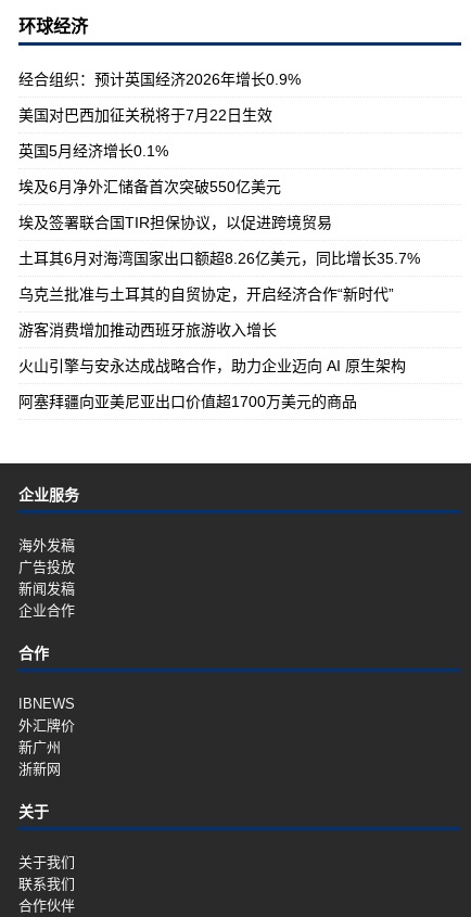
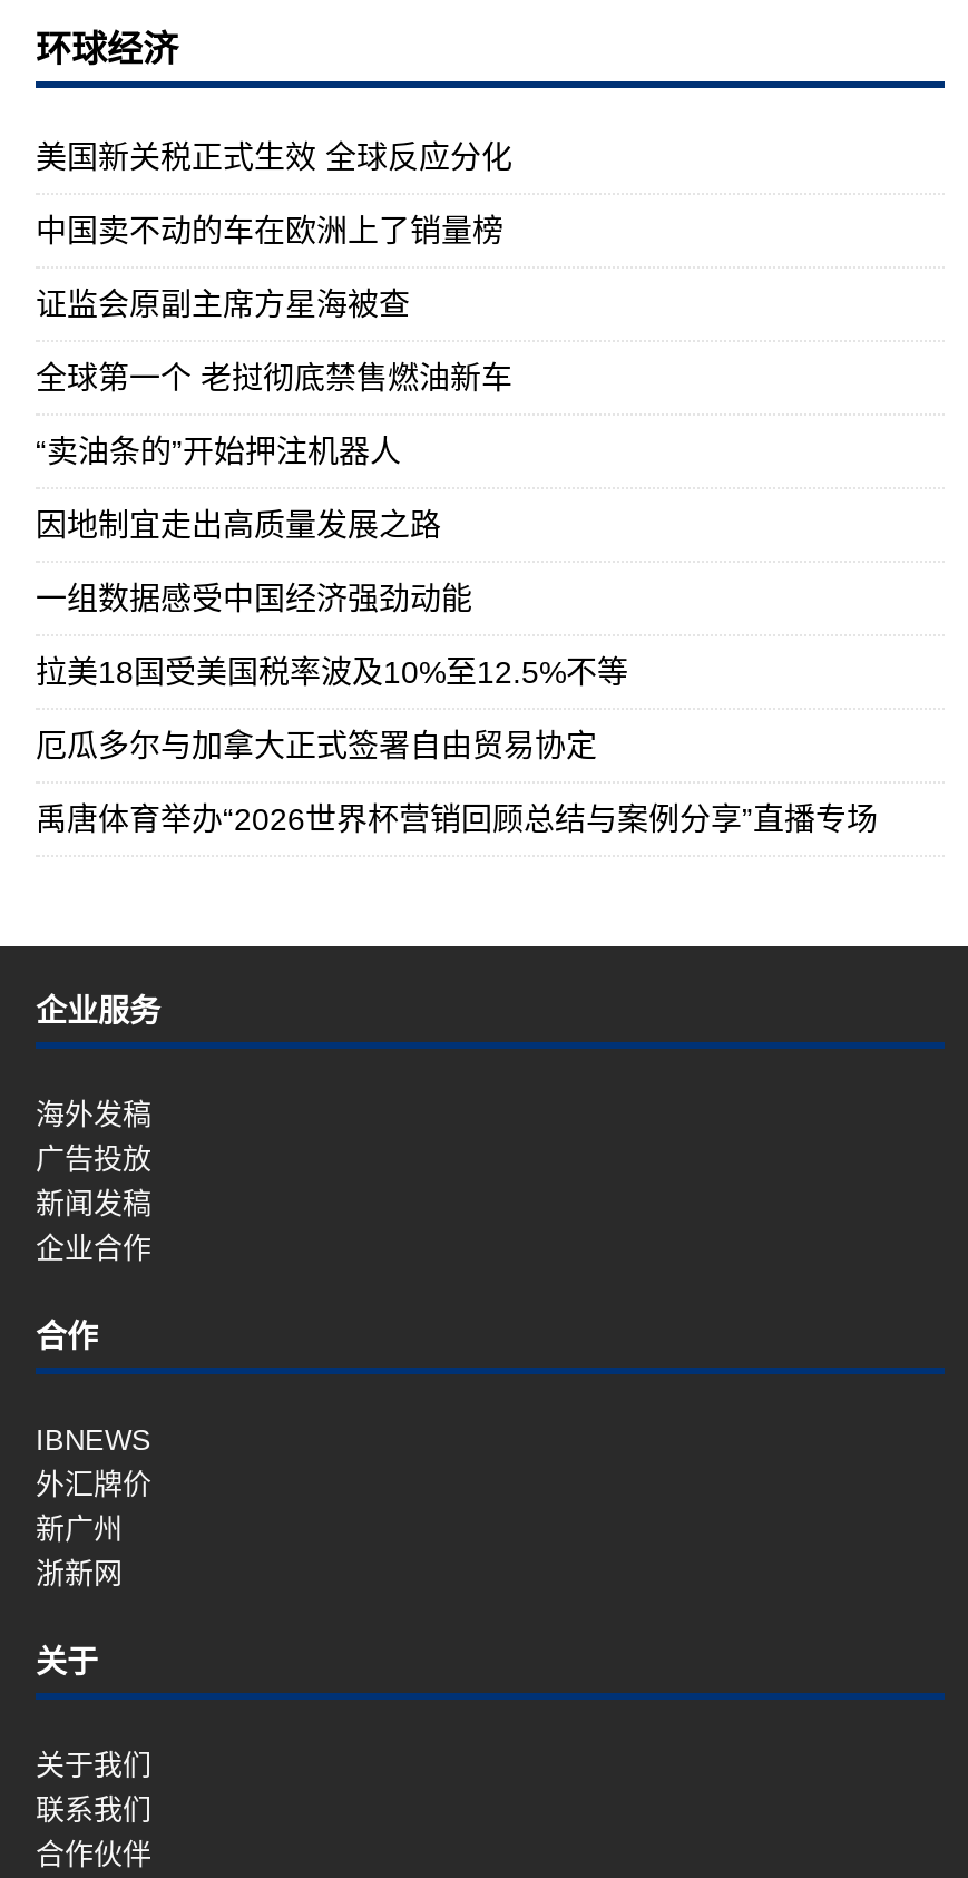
[18,71,301,88] 经合组织：预计英国经济2026年增长0.9% -> [36,140,512,176] 美国新关税正式生效 全球反应分化
[18,107,272,124] 美国对巴西加征关税将于7月22日生效 -> [36,214,503,249] 中国卖不动的车在欧洲上了销量榜
[18,142,168,160] 英国5月经济增长0.1% -> [36,287,410,323] 证监会原副主席方星海被查
[18,178,281,196] 埃及6月净外汇储备首次突破550亿美元 -> [36,361,512,396] 全球第一个 老挝彻底禁售燃油新车
[18,214,332,231] 埃及签署联合国TIR担保协议，以促进跨境贸易 -> [36,434,401,470] “卖油条的”开始押注机器人
[18,250,420,267] 土耳其6月对海湾国家出口额超8.26亿美元，同比增长35.7% -> [36,508,441,543] 因地制宜走出高质量发展之路
[18,286,394,303] 乌克兰批准与土耳其的自贸协定，开启经济合作“新时代” -> [36,581,472,617] 一组数据感受中国经济强劲动能
[18,322,277,339] 游客消费增加推动西班牙旅游收入增长 -> [36,655,628,691] 拉美18国受美国税率波及10%至12.5%不等
[18,357,406,375] 火山引擎与安永达成战略合作，助力企业迈向 AI 原生架构 -> [36,728,597,764] 厄瓜多尔与加拿大正式签署自由贸易协定
[18,393,357,411] 阿塞拜疆向亚美尼亚出口价值超1700万美元的商品 -> [36,802,878,838] 禹唐体育举办“2026世界杯营销回顾总结与案例分享”直播专场

